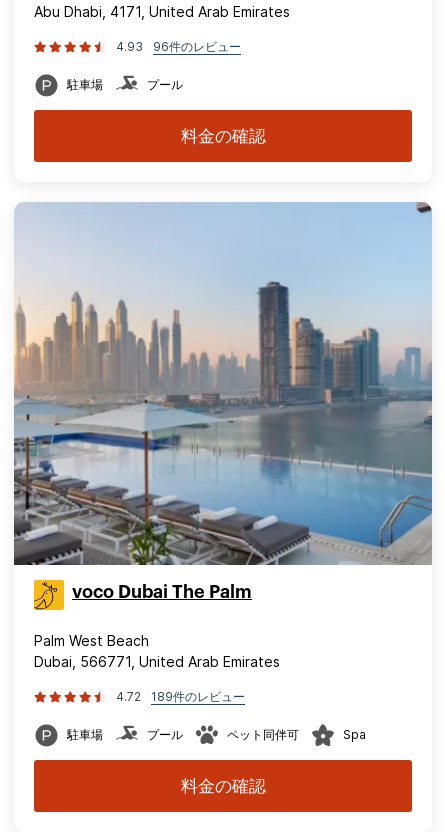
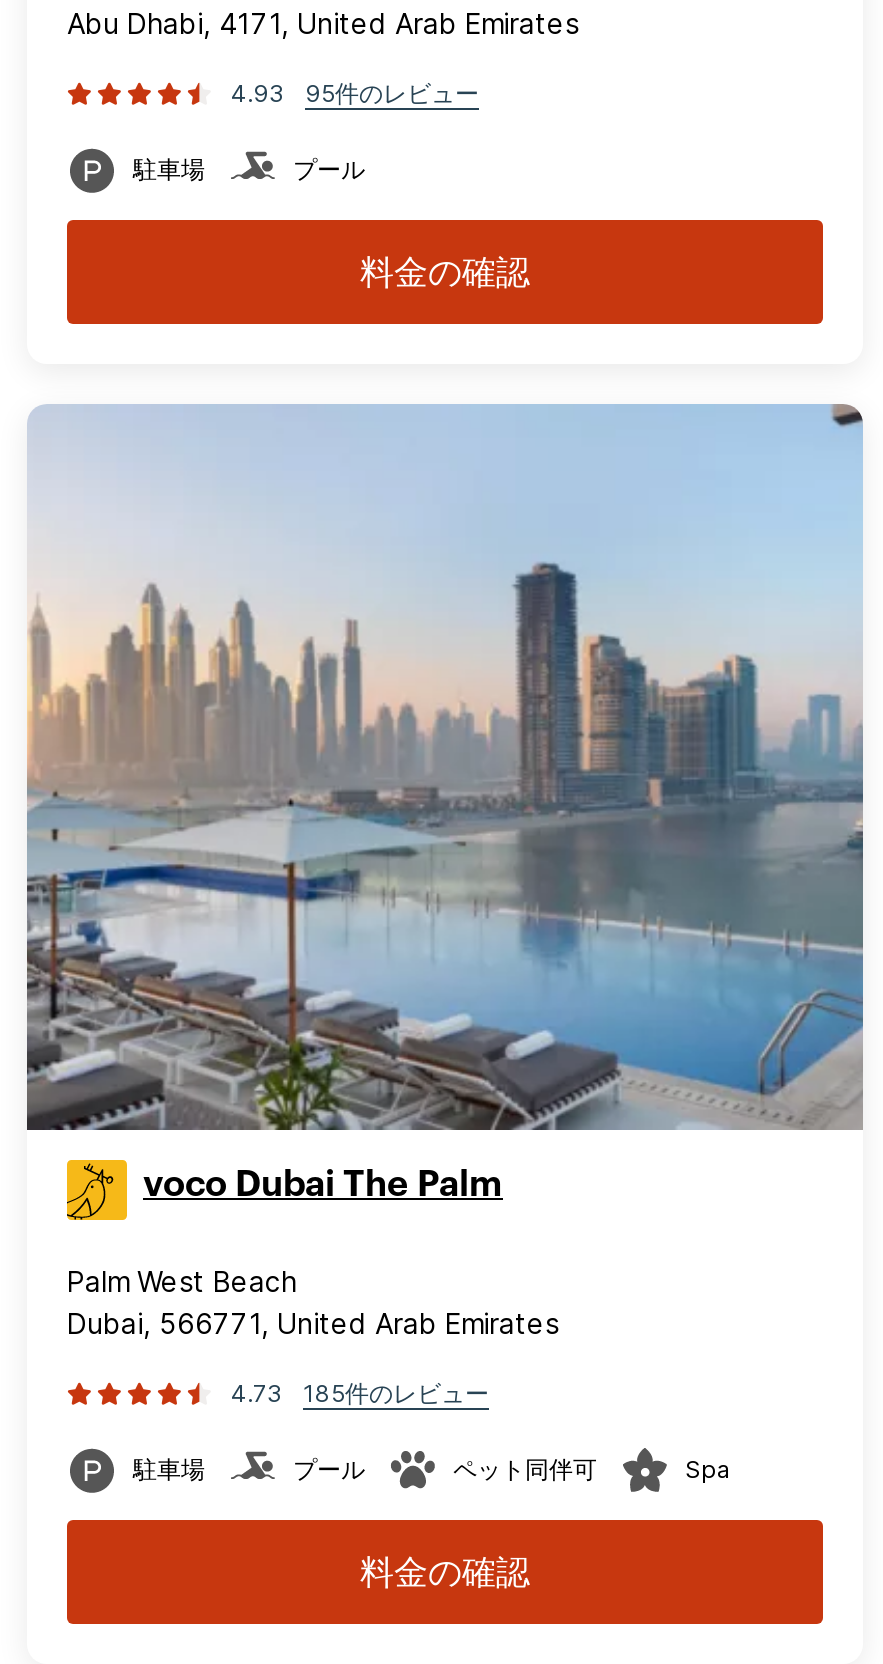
[153,39,241,54] 96件のレビュー -> [305,77,479,107] 95件のレビュー
[116,689,141,704] 4.72 -> [231,1377,283,1407] 4.73
[151,689,245,704] 189件のレビュー -> [303,1377,489,1407] 185件のレビュー

